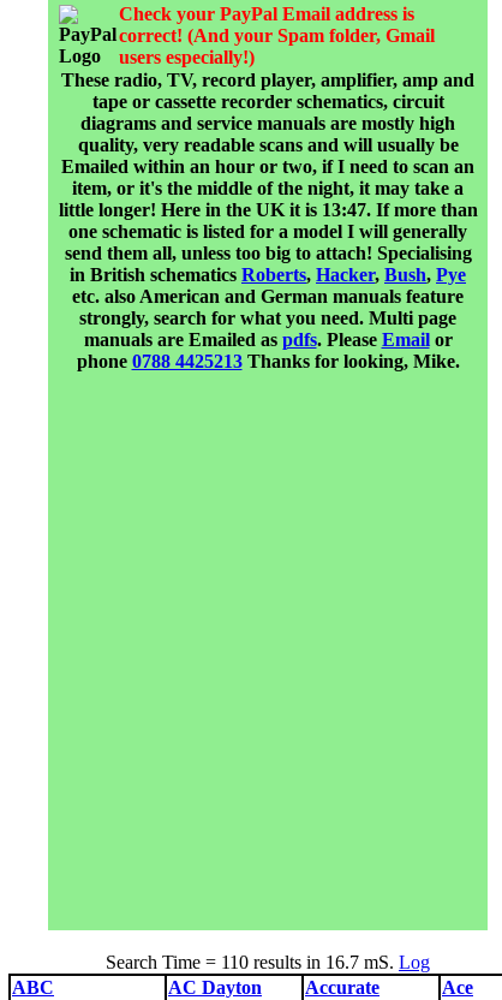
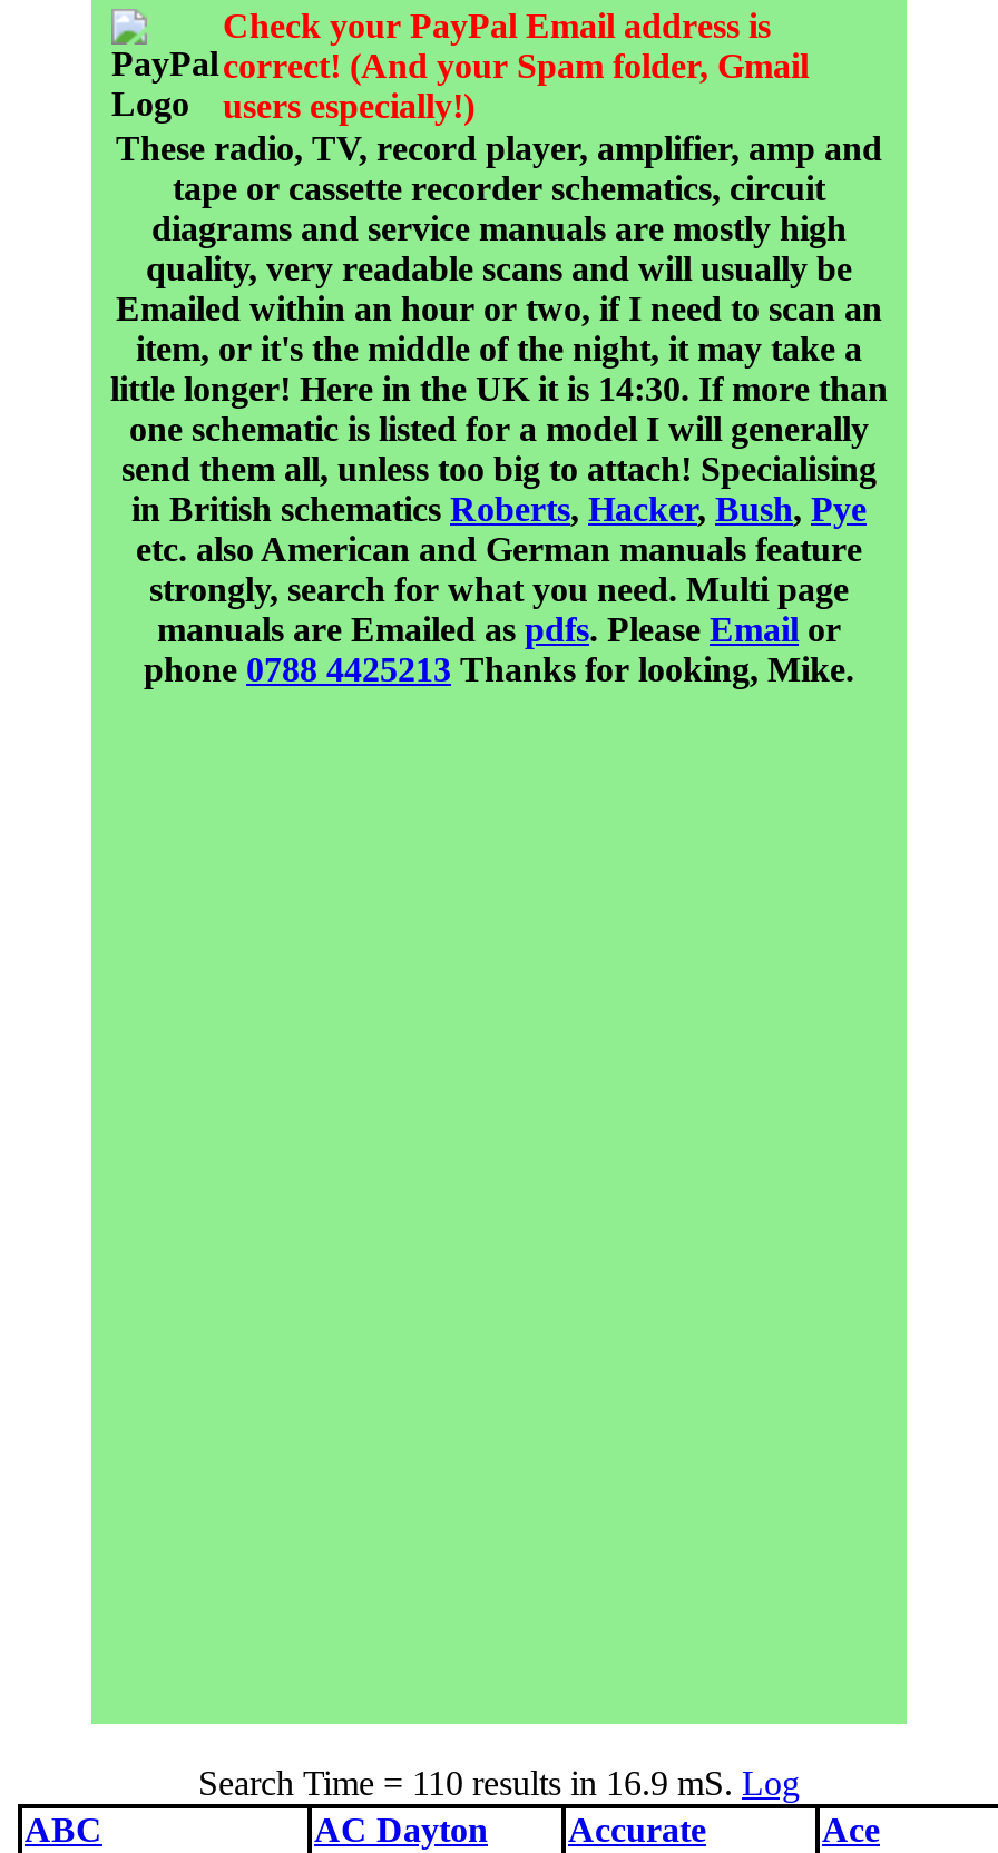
[58,199,477,220] little longer! Here in the UK it is 13:47. If more than -> [110,369,888,407] little longer! Here in the UK it is 14:30. If more than
[106,952,430,972] Search Time = 110 results in 16.7 mS. Log -> [198,1763,800,1801] Search Time = 110 results in 16.9 mS. Log

